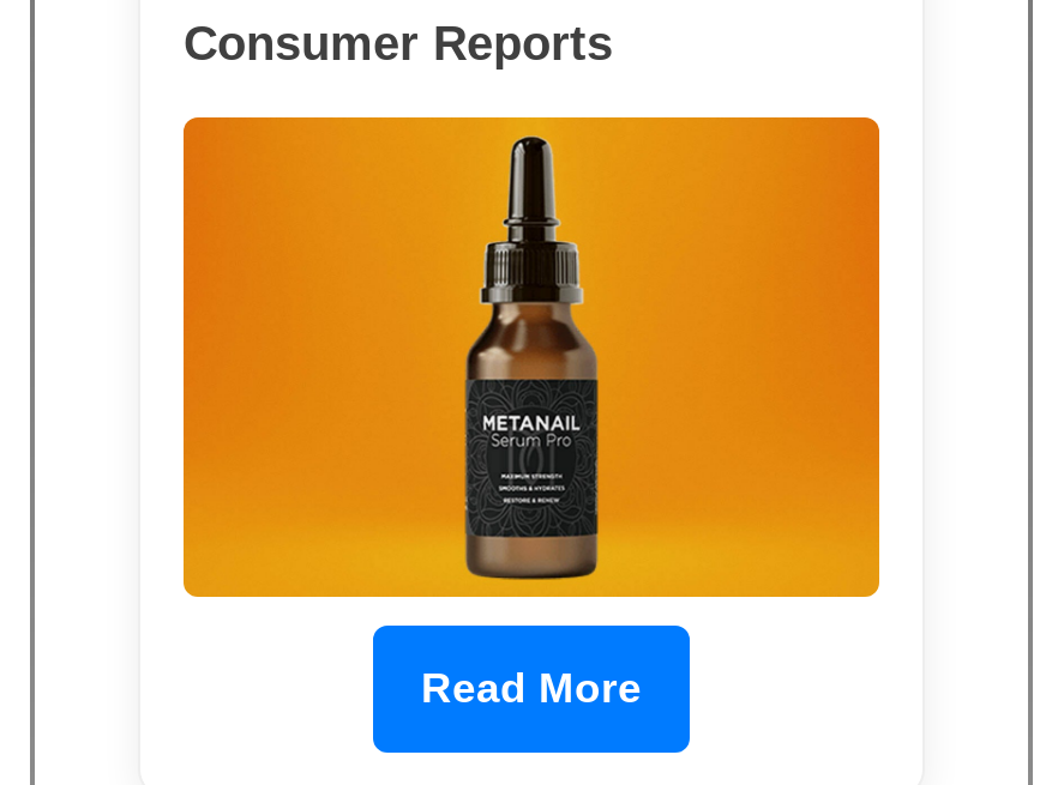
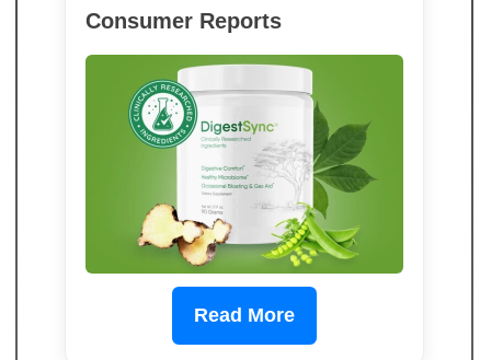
[181,114,882,600] [image] -> [84,54,404,275] [image]

